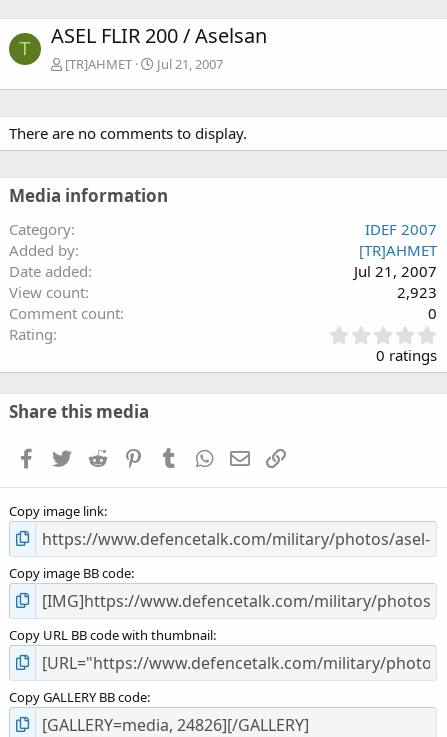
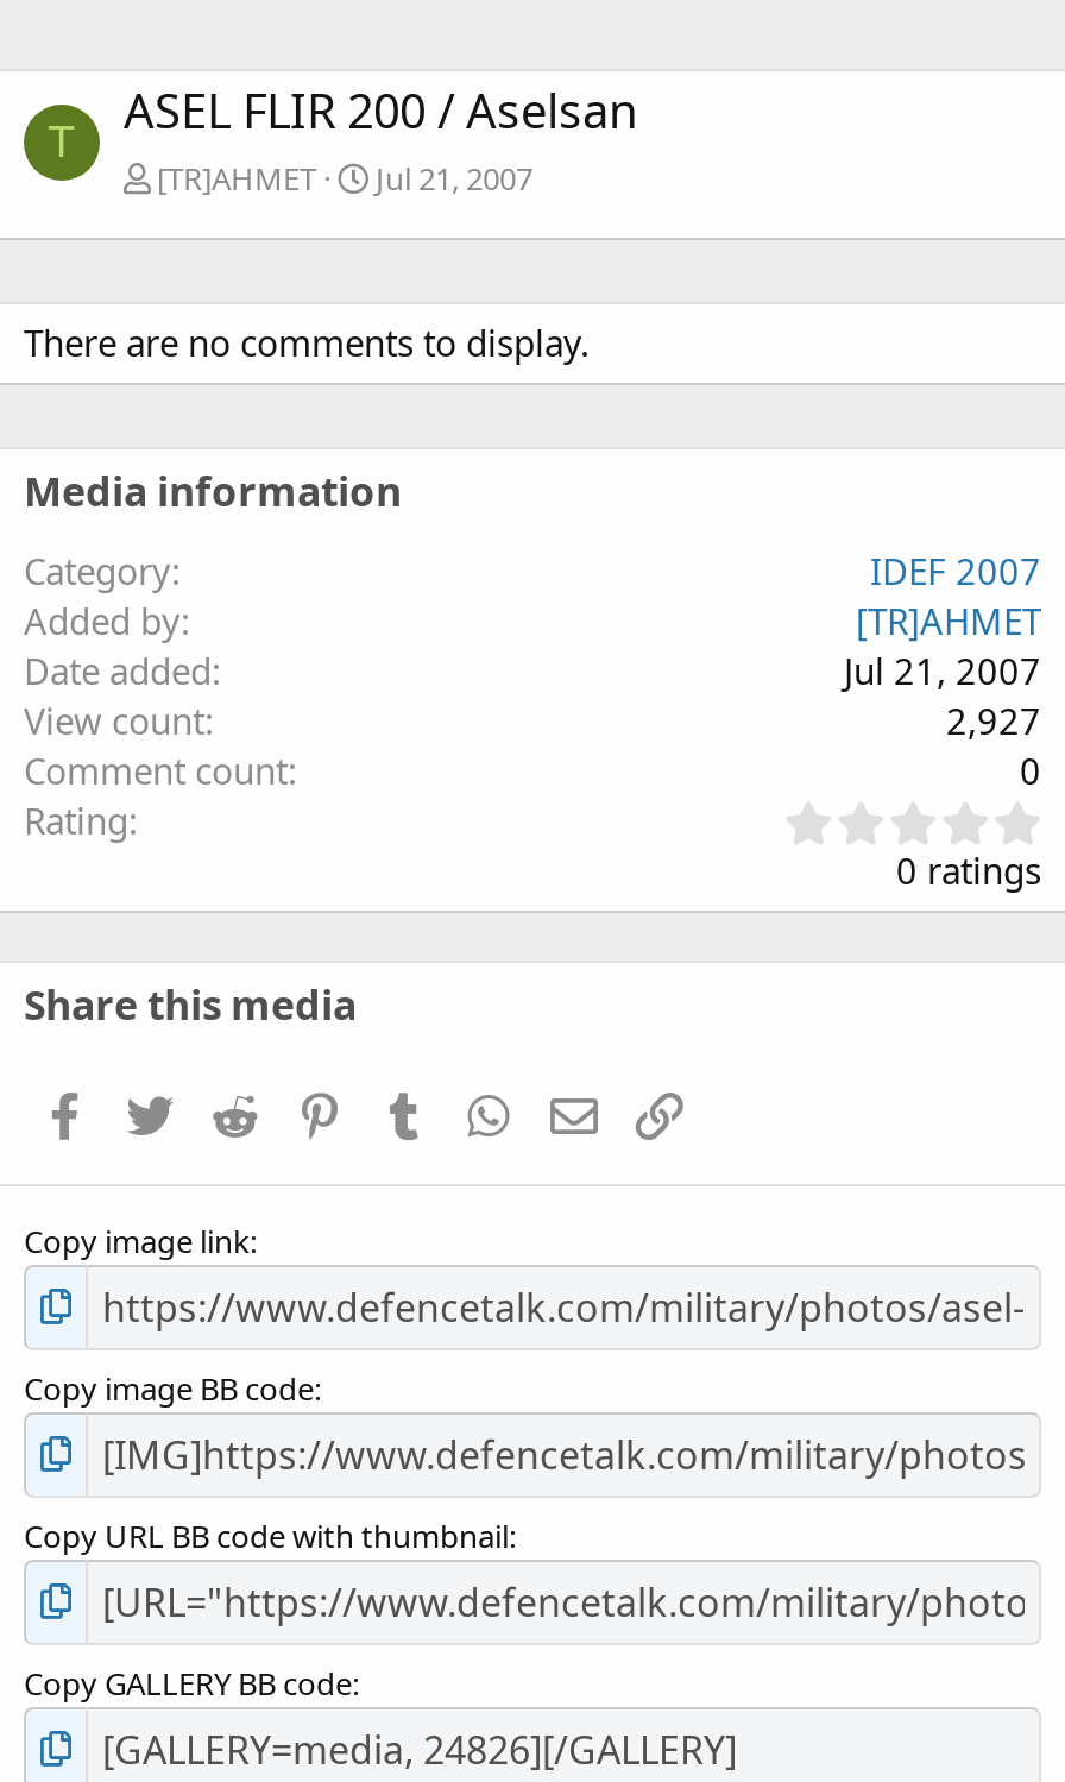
[397,282,437,302] 2,923 -> [946,697,1041,744] 2,927

